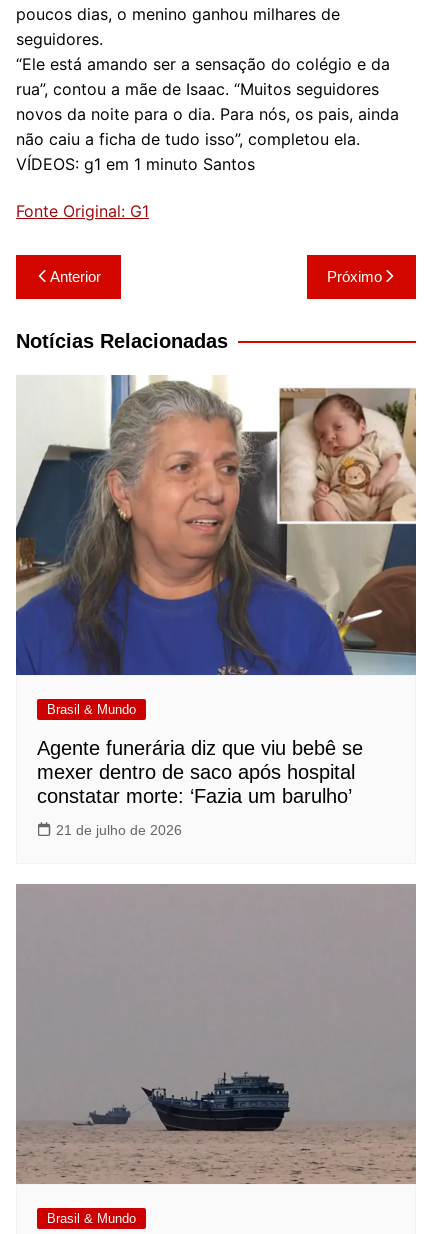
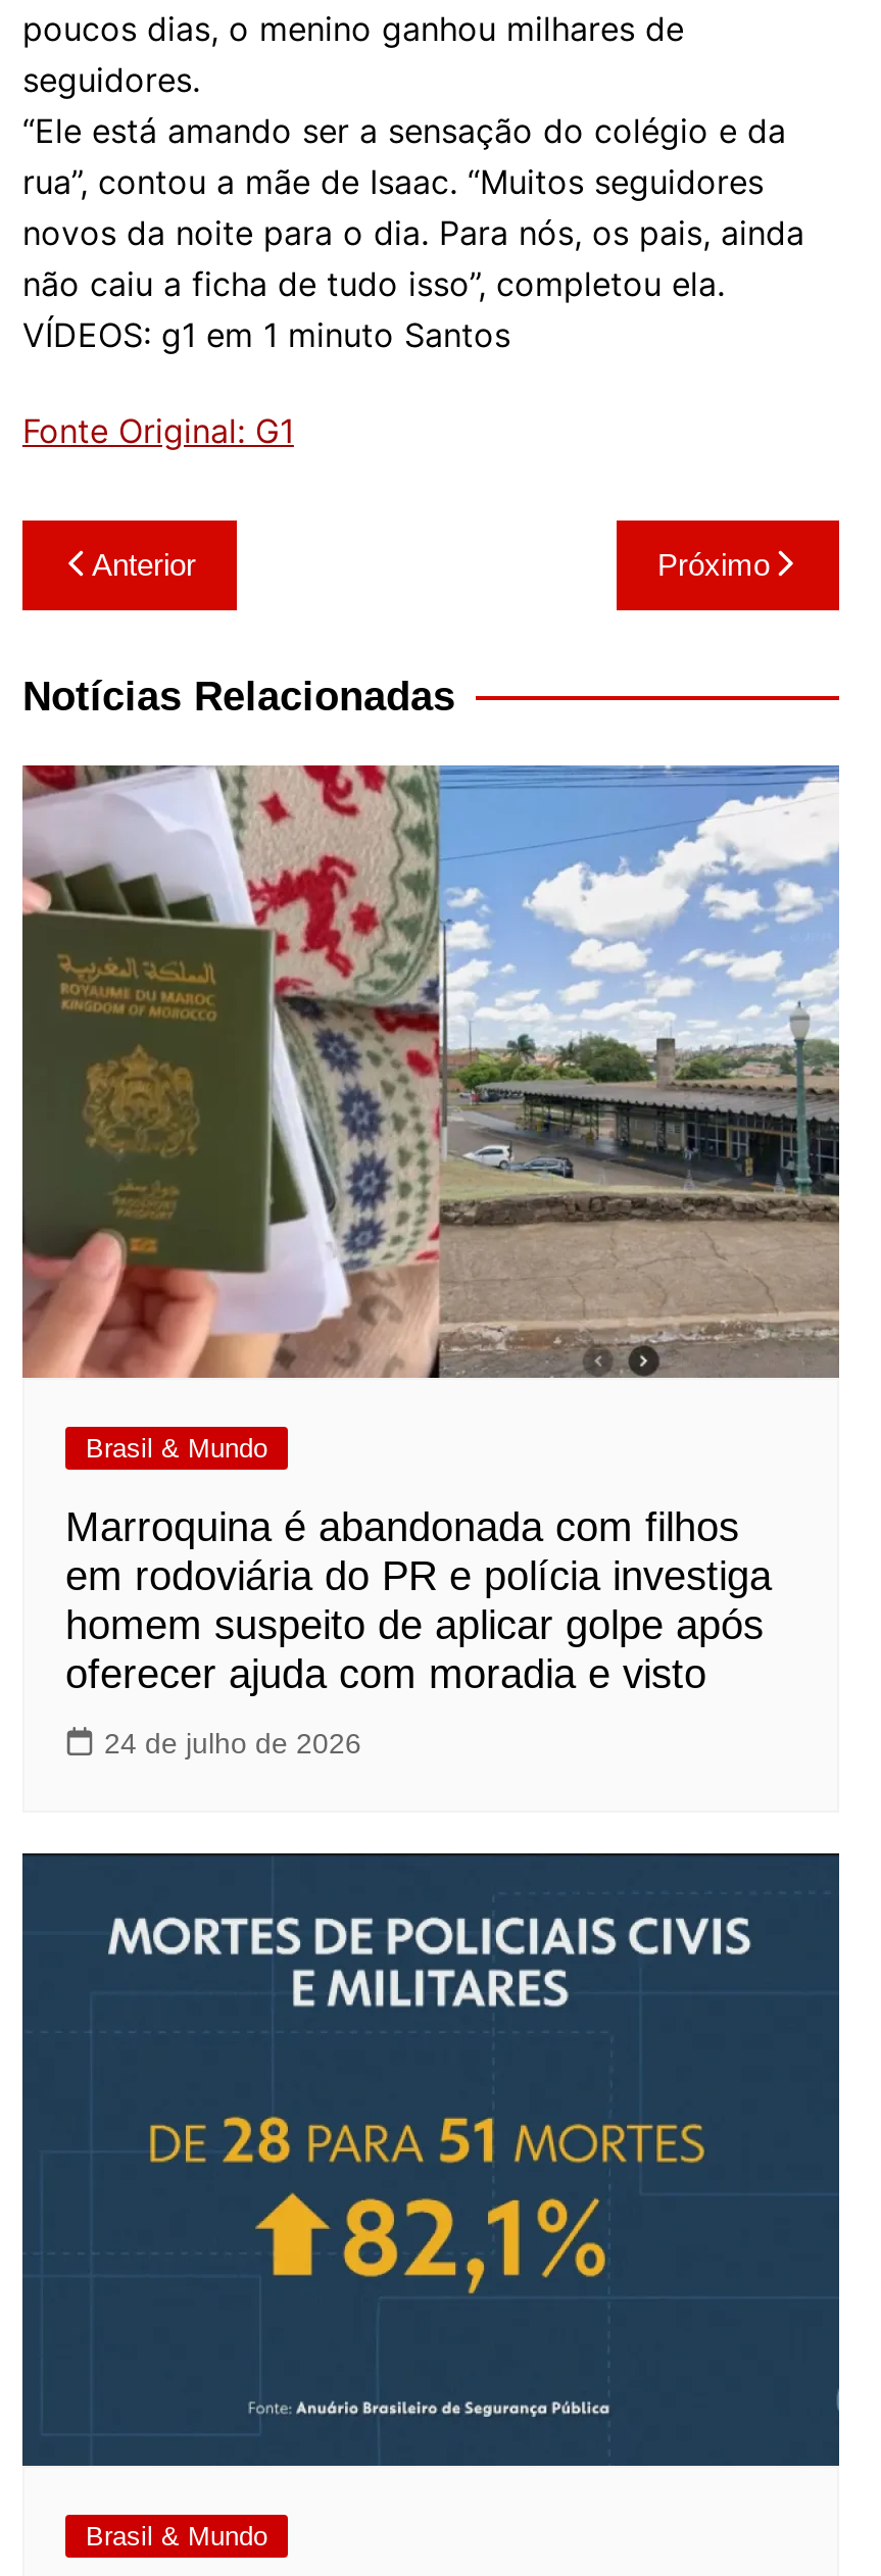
[15,375,417,676] [image] -> [20,763,841,1380] [image]
[37,737,363,807] Agente funerária diz que viu bebê se | mexer dentro de saco após hospital | constatar morte: ‘Fazia um barulho’ -> [65,1504,772,1696] Marroquina é abandonada com filhos | em rodoviária do PR e polícia investiga | homem suspeito de aplicar golpe após | oferecer ajuda com moradia e visto
[56,822,182,838] 21 de julho de 2026 -> [104,1726,361,1759] 24 de julho de 2026
[15,885,417,1185] [image] -> [20,1853,841,2468] [image]

